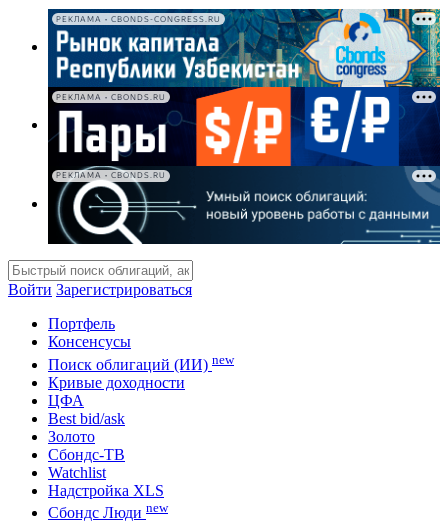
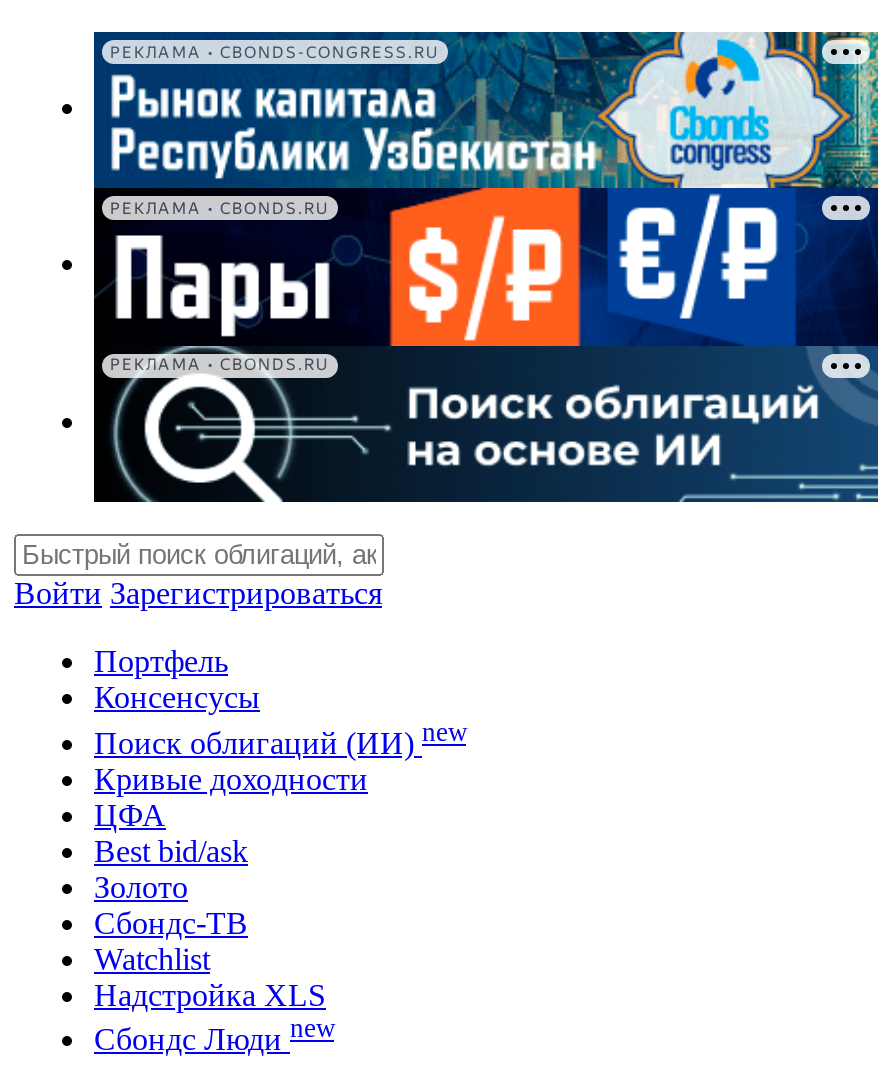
[205,186,429,226] [image] -> [406,384,854,468] [image]

